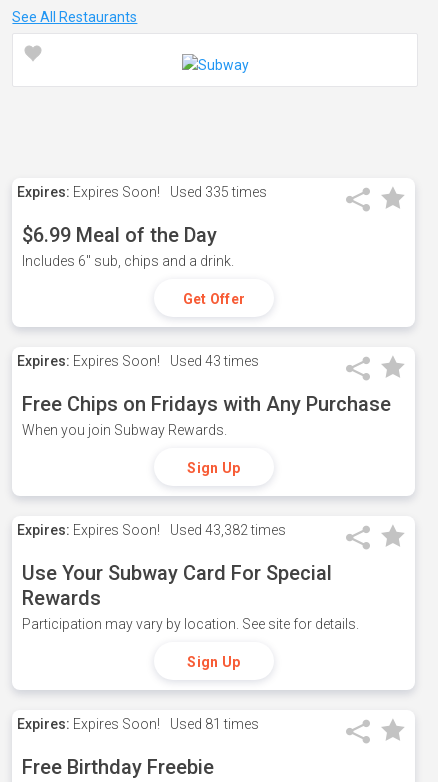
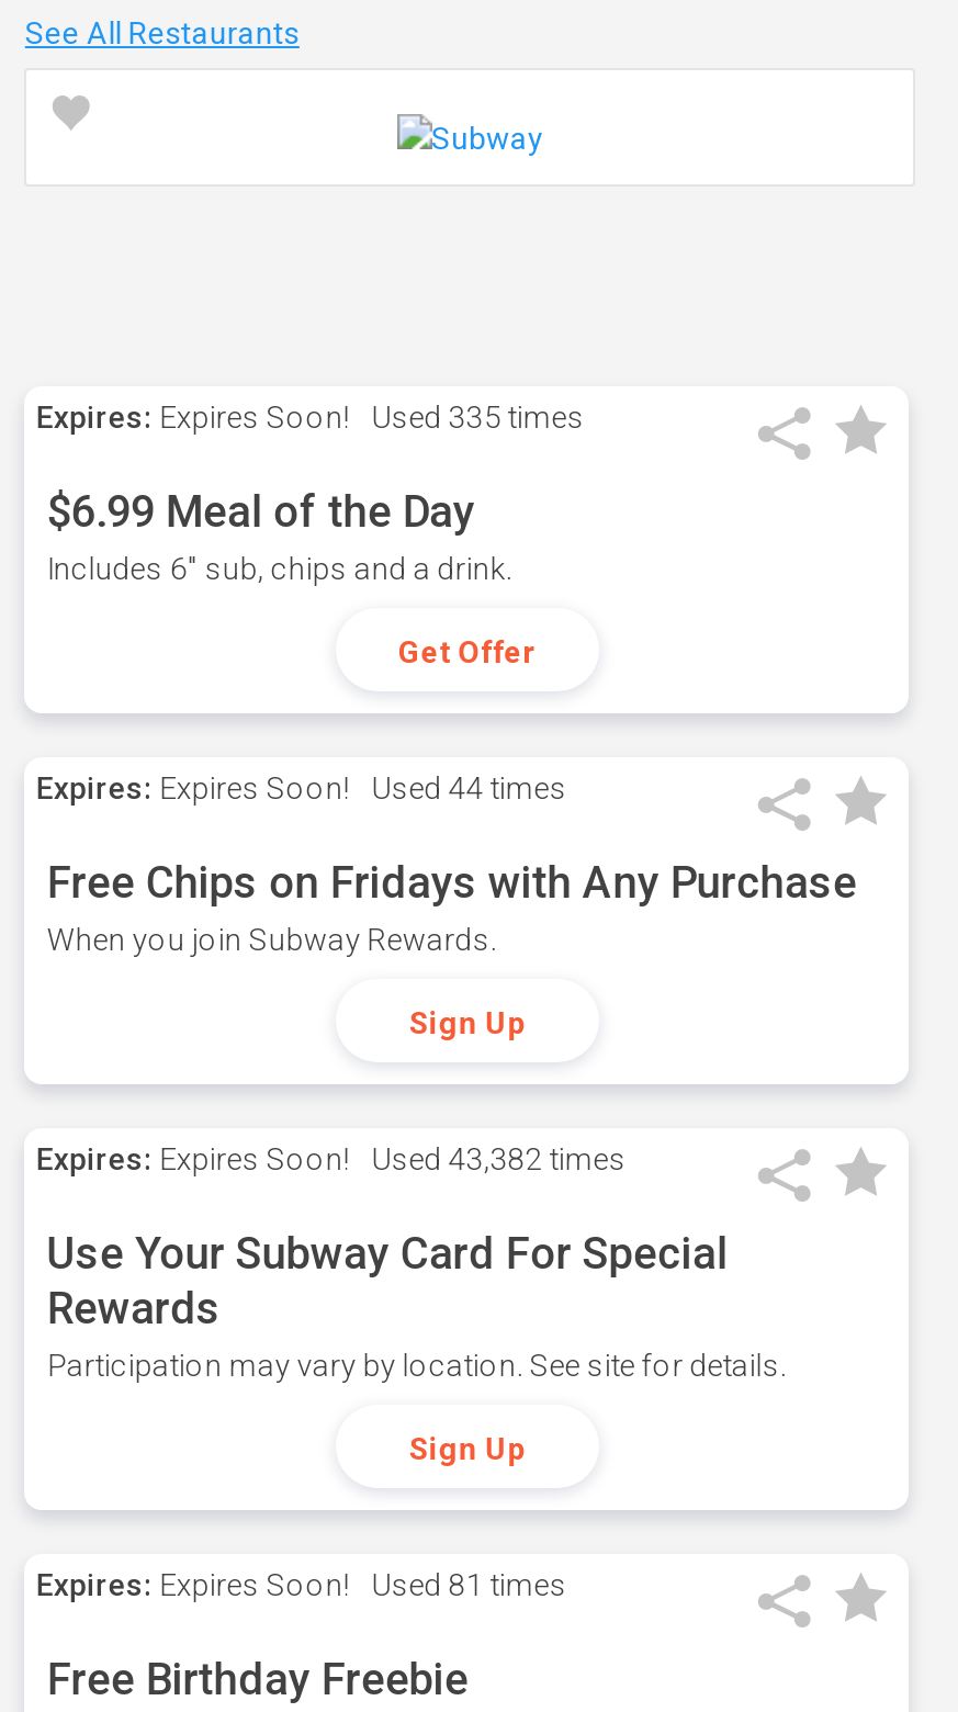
[17,353,259,369] Expires: Expires Soon! Used 43 times -> [36,770,567,806] Expires: Expires Soon! Used 44 times

